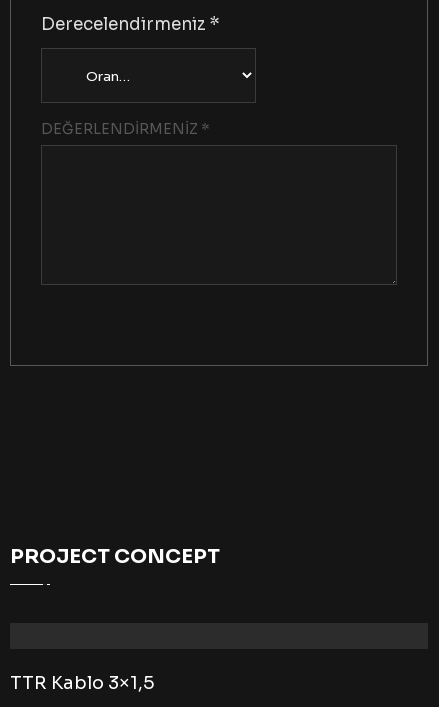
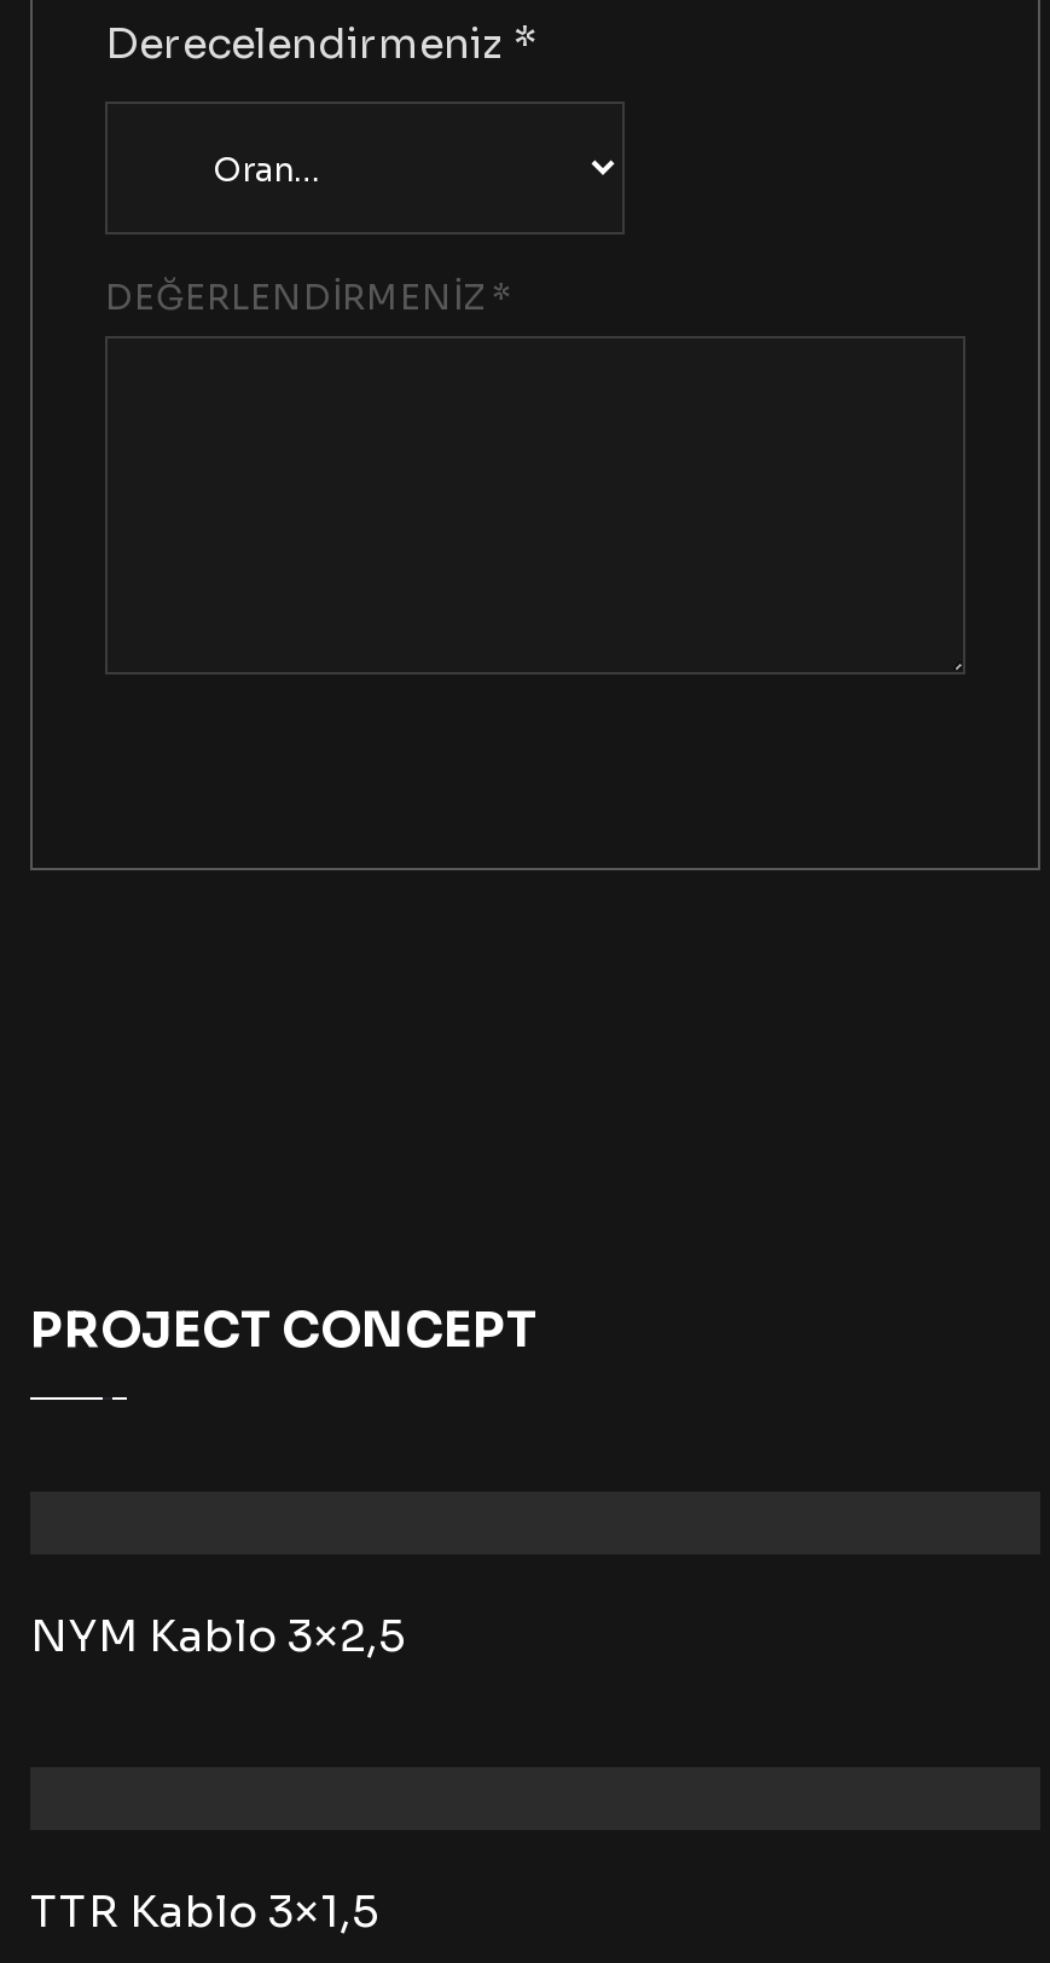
none -> [30,1610,407,1663] NYM Kablo 3×2,5

